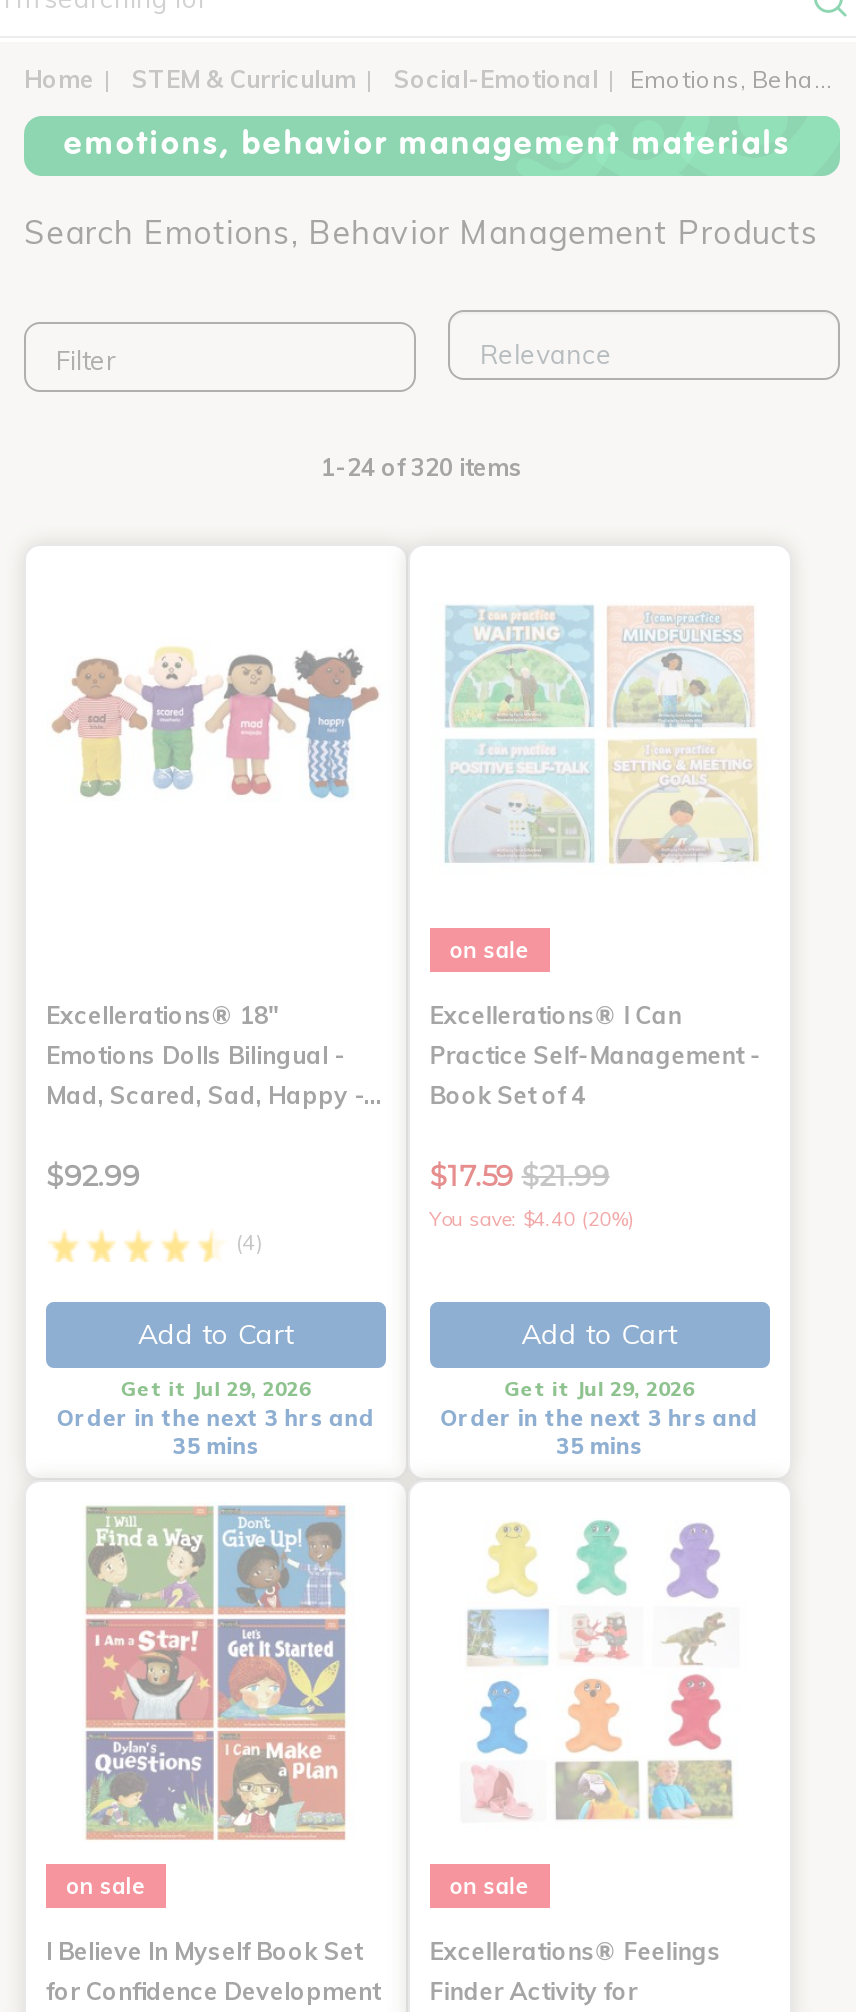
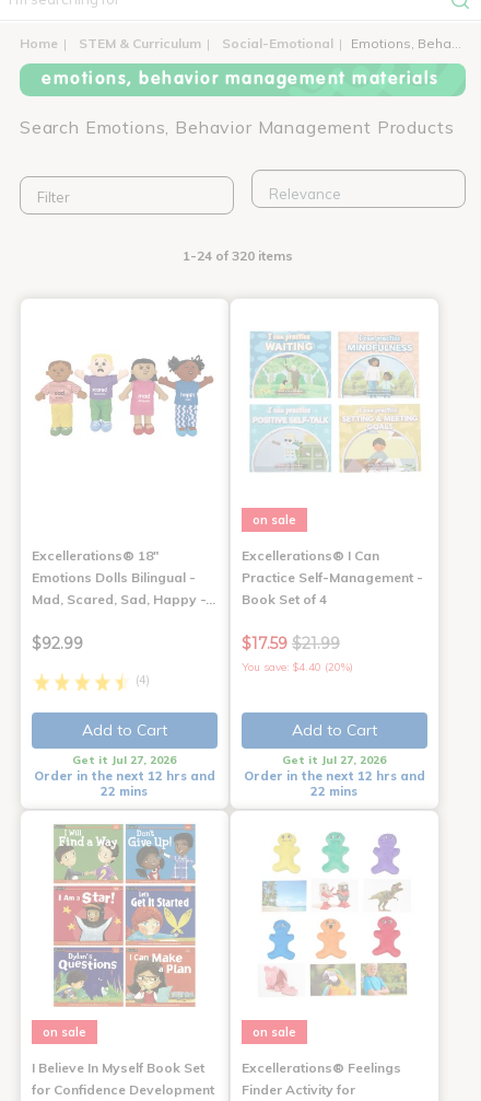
[121,1376,311,1402] Get it Jul 29, 2026 -> [73,753,176,767] Get it Jul 27, 2026
[504,1376,694,1402] Get it Jul 29, 2026 -> [282,753,386,767] Get it Jul 27, 2026
[57,1404,375,1432] Order in the next 3 hrs and -> [34,768,215,784] Order in the next 12 hrs and
[440,1404,758,1432] Order in the next 3 hrs and -> [243,768,425,784] Order in the next 12 hrs and
[173,1432,259,1460] 35 mins -> [101,784,148,799] 22 mins
[556,1432,642,1460] 35 mins -> [311,784,358,799] 22 mins

